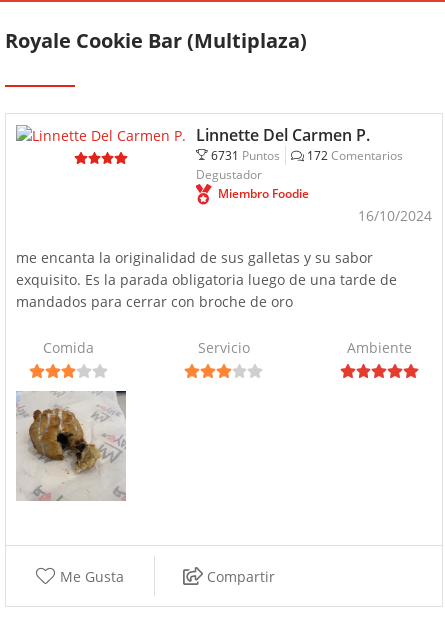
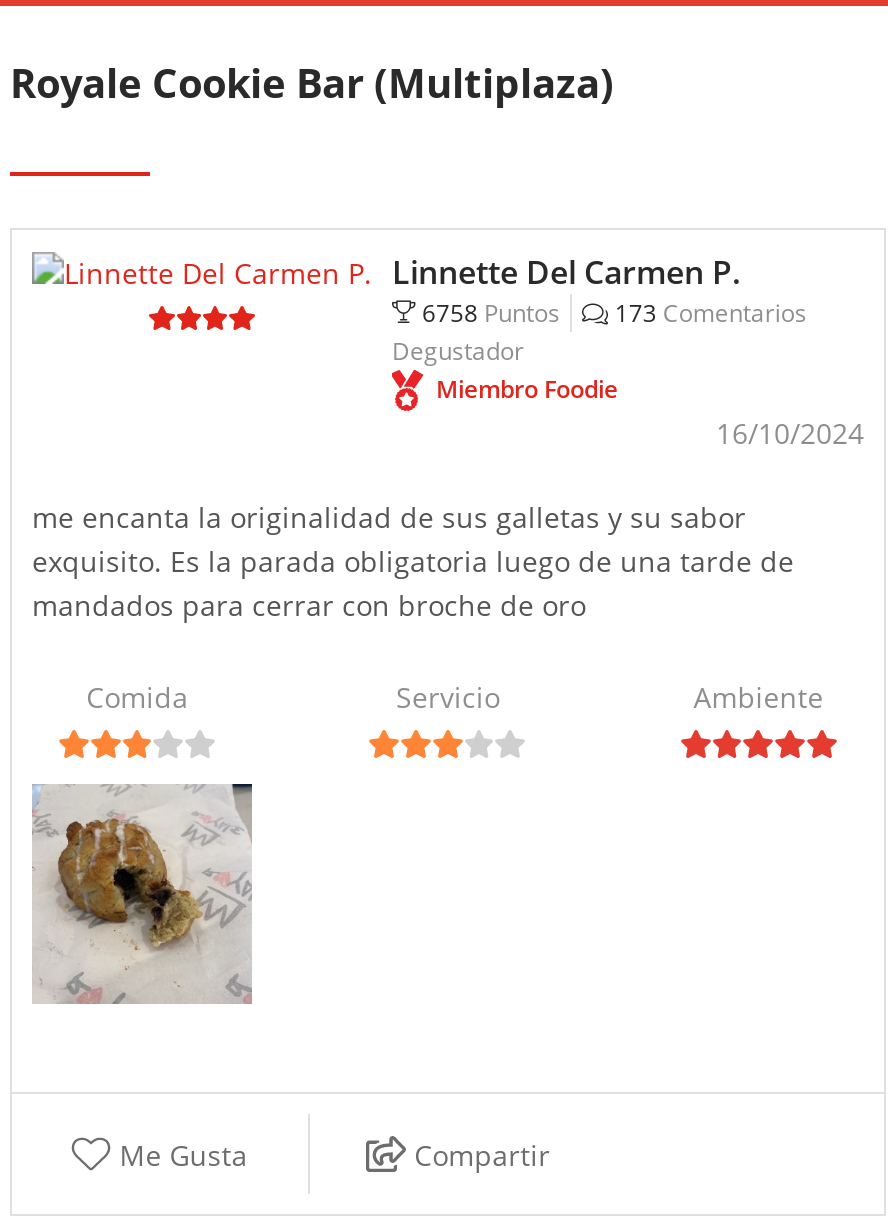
[211,147,280,163] 6731 Puntos -> [422,296,560,328] 6758 Puntos
[307,147,403,163] 172 Comentarios -> [615,296,807,328] 173 Comentarios

